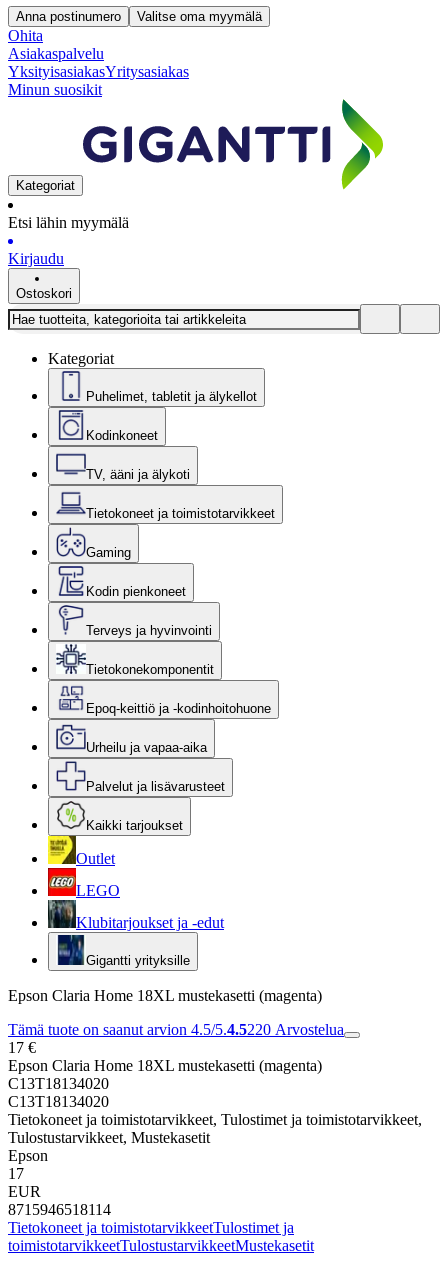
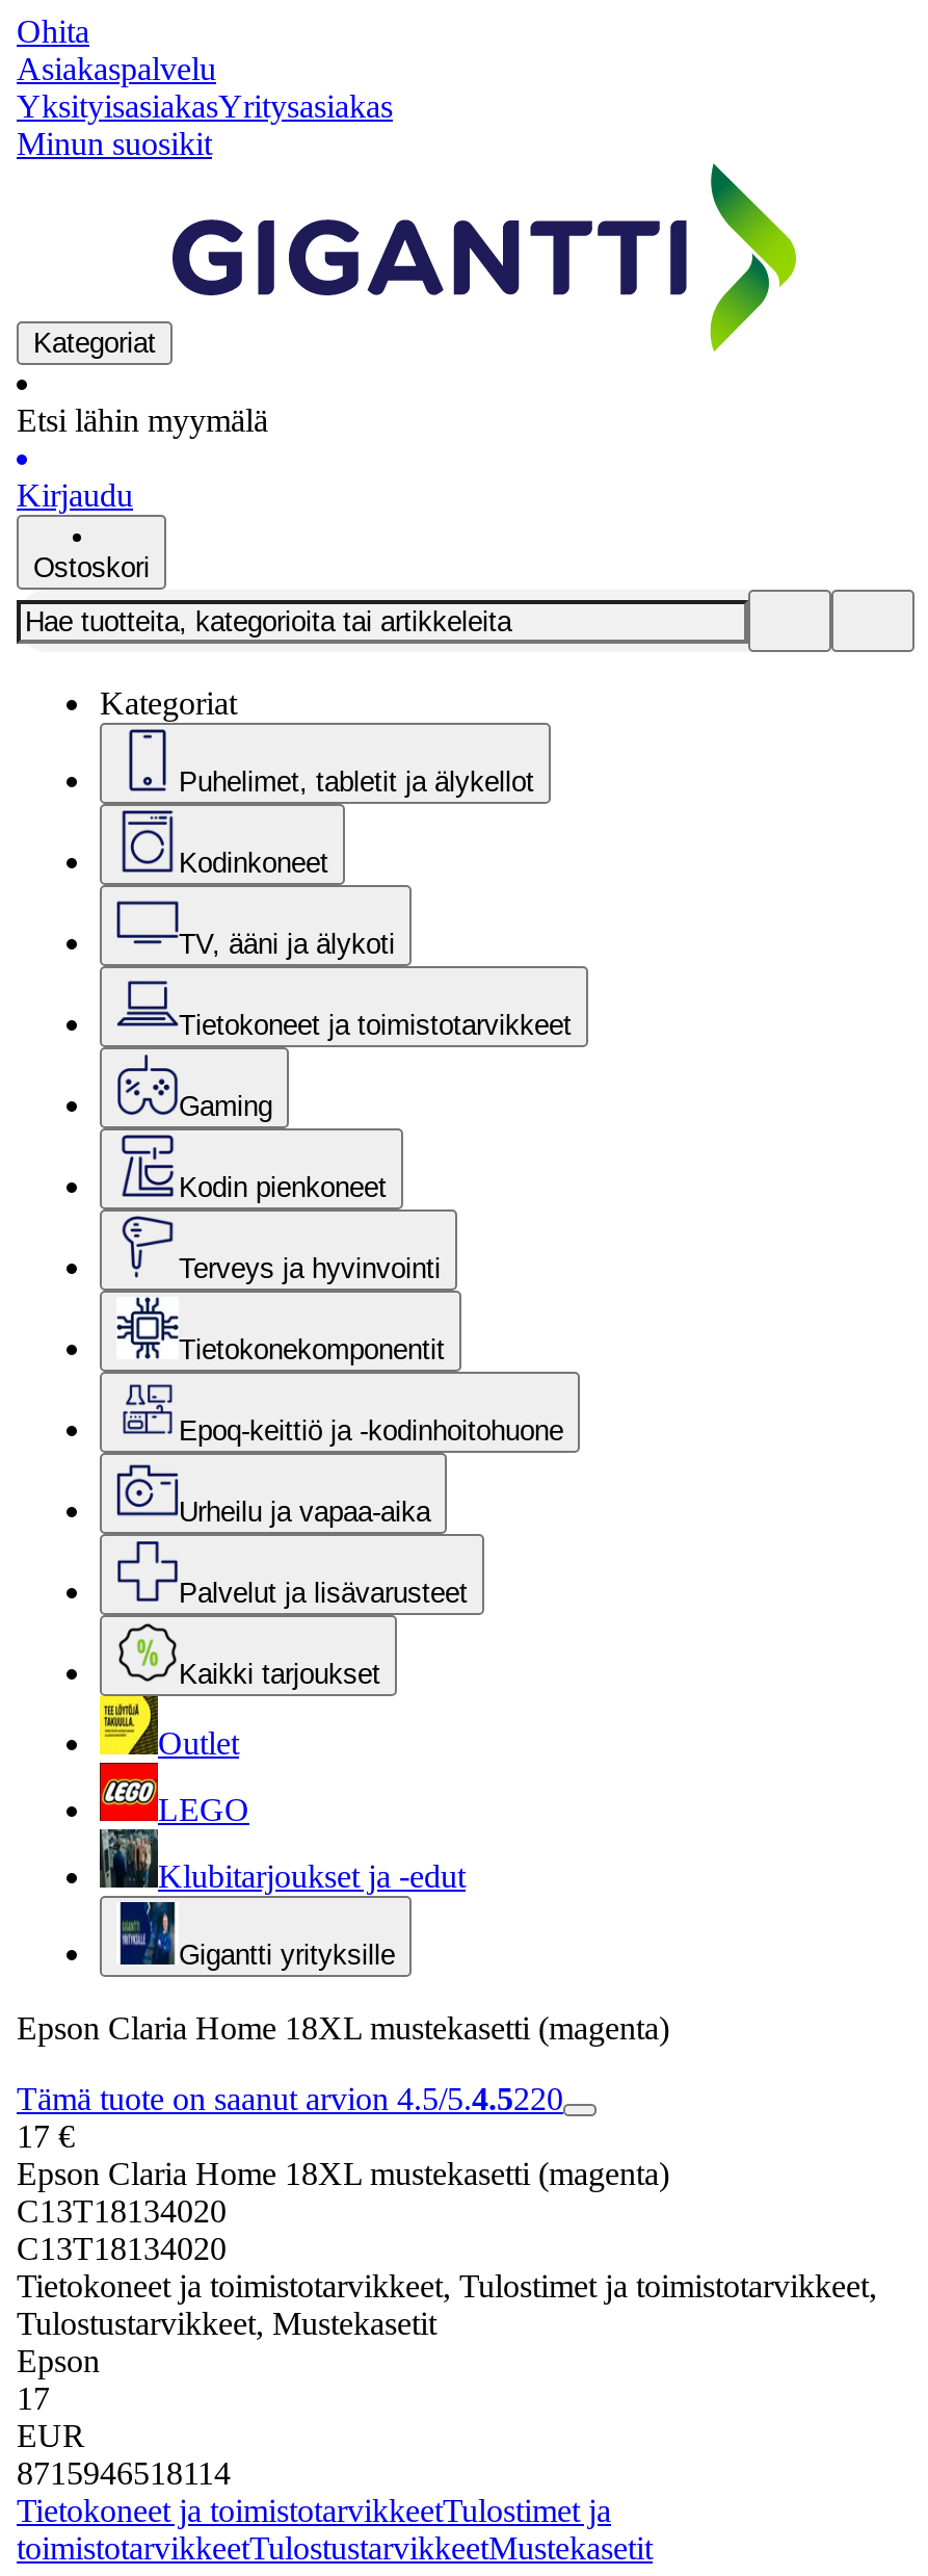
[16,9,262,24] Anna postinumero | Valitse oma myymälä -> none
[8,1021,344,1038] Tämä tuote on saanut arvion 4.5/5.4.5220 Arvostelua -> [17,2081,563,2116] Tämä tuote on saanut arvion 4.5/5.4.5220

